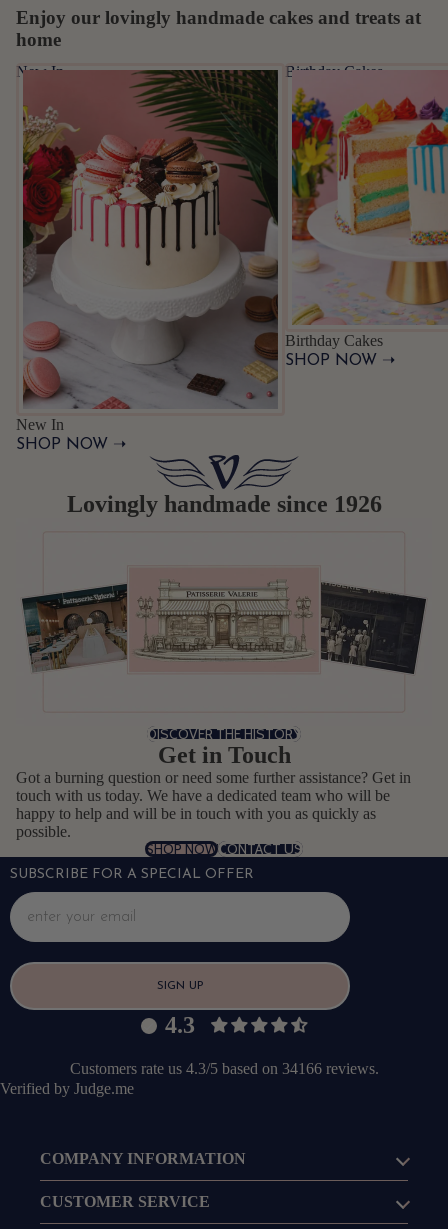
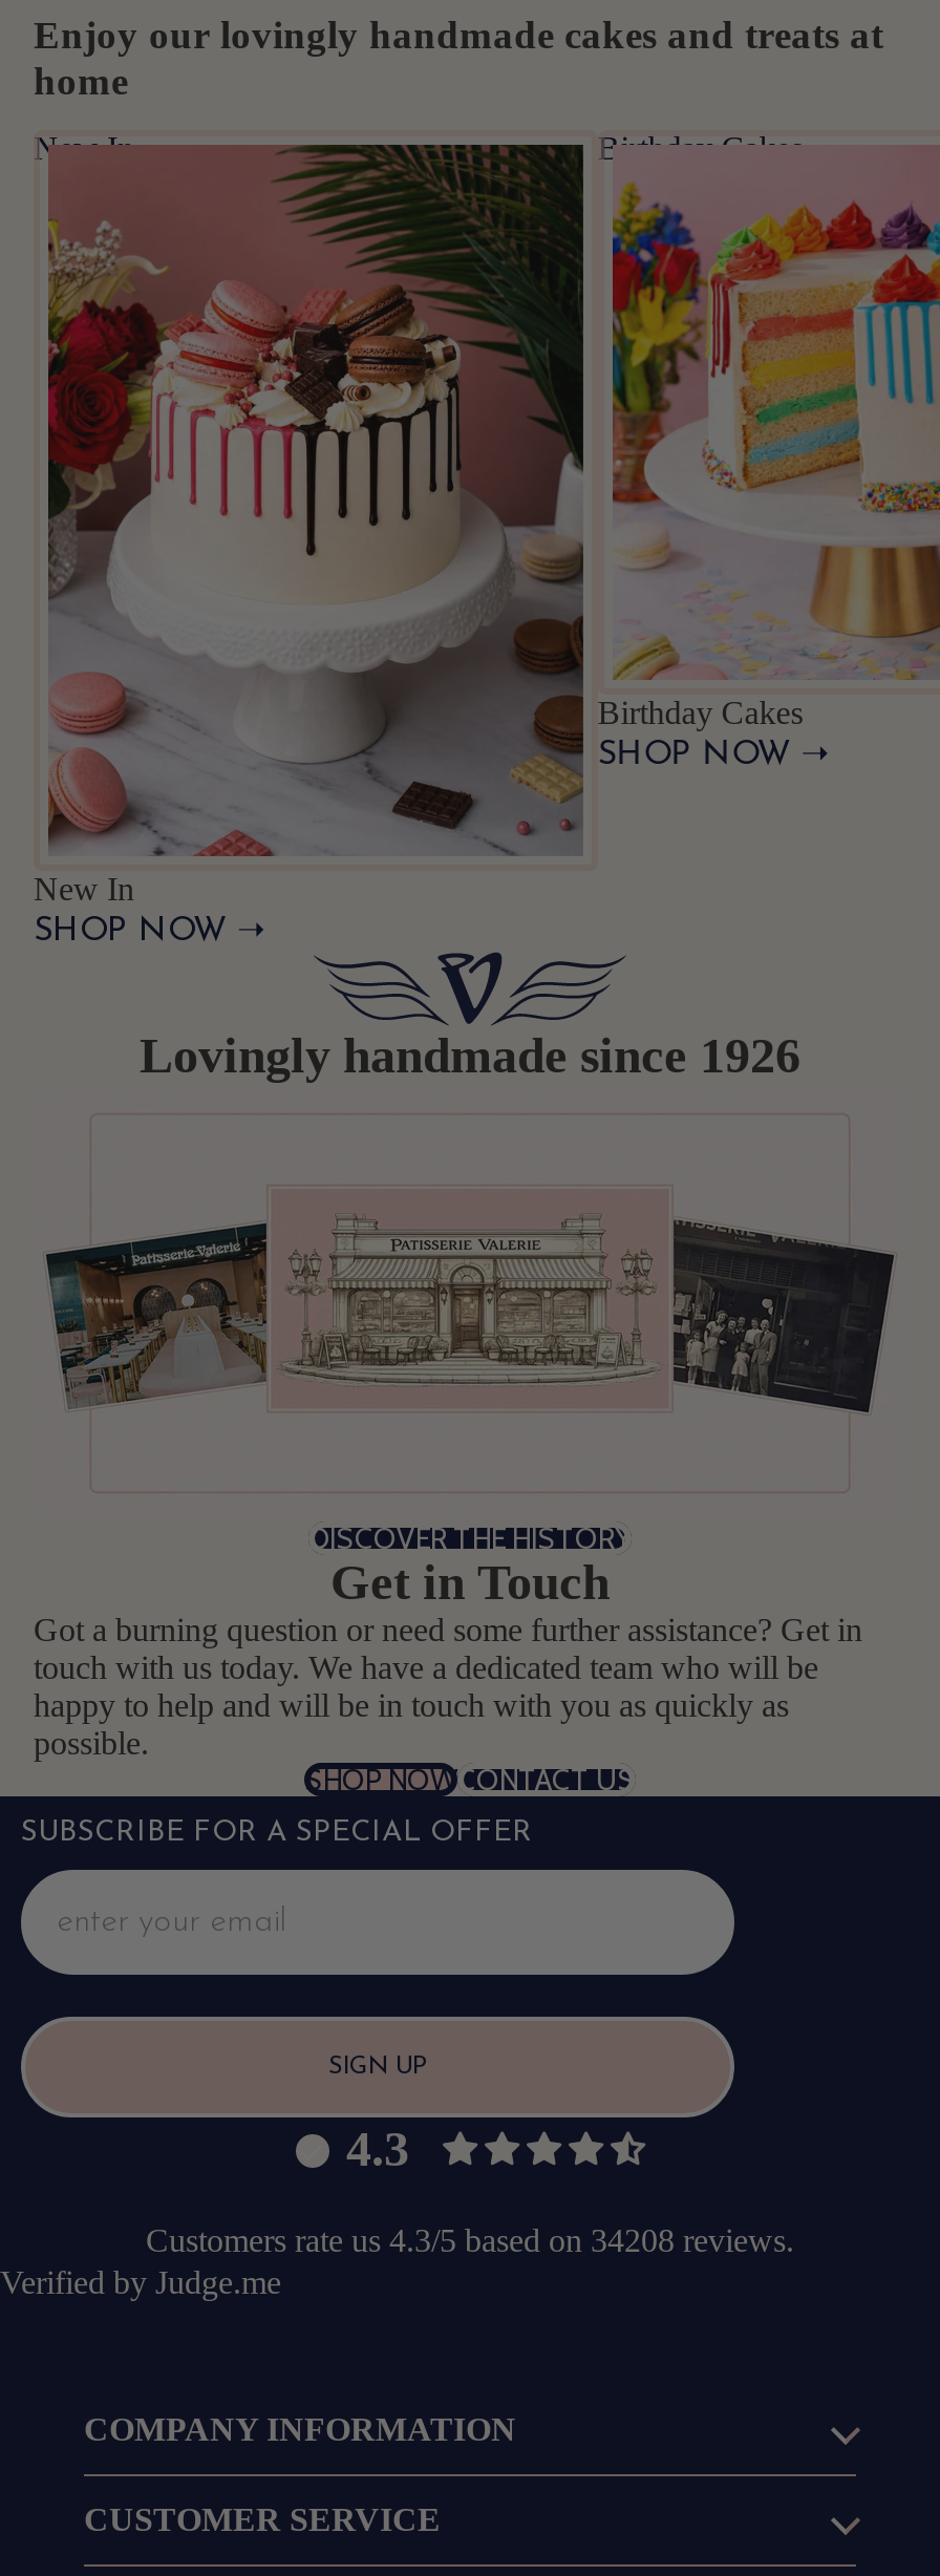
[69,1060,378,1077] Customers rate us 4.3/5 based on 34166 reviews. -> [146,2222,794,2258] Customers rate us 4.3/5 based on 34208 reviews.

